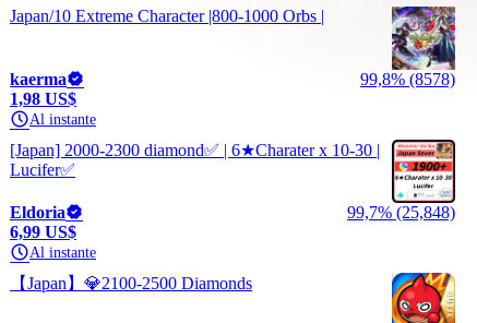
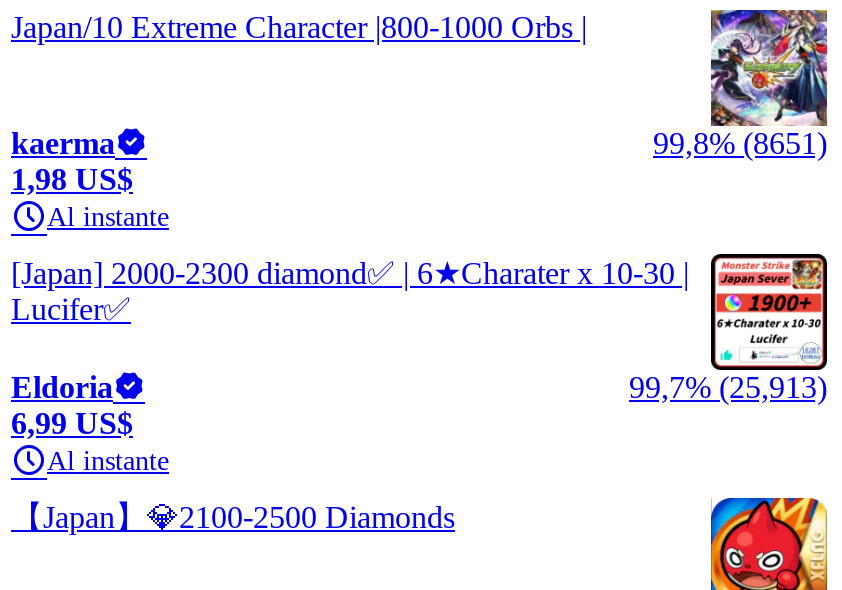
[360,70,455,88] 99,8% (8578) -> [653,126,827,160] 99,8% (8651)
[347,203,455,222] 99,7% (25,848) -> [629,370,827,404] 99,7% (25,913)

